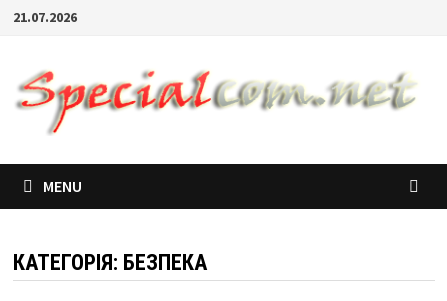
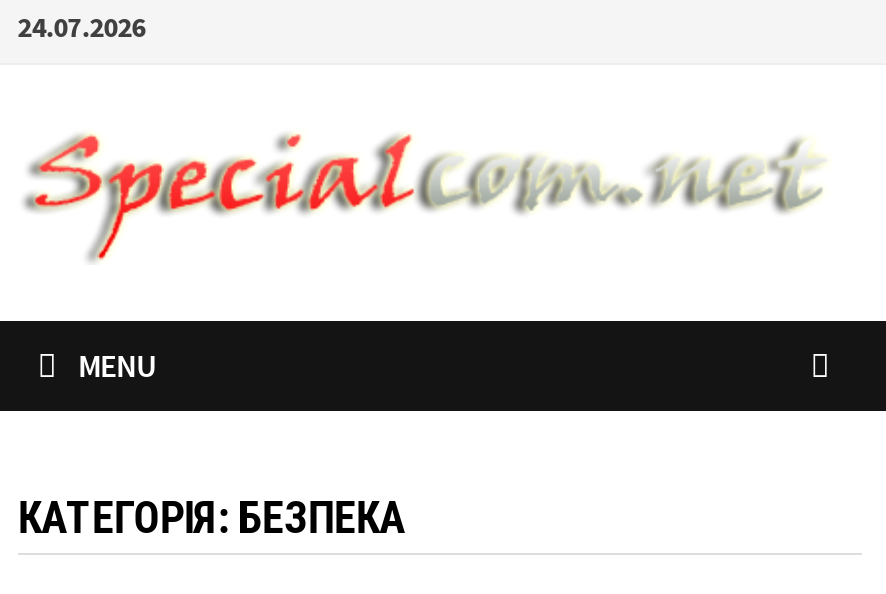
[13,8,77,26] 21.07.2026 -> [18,9,146,45] 24.07.2026

